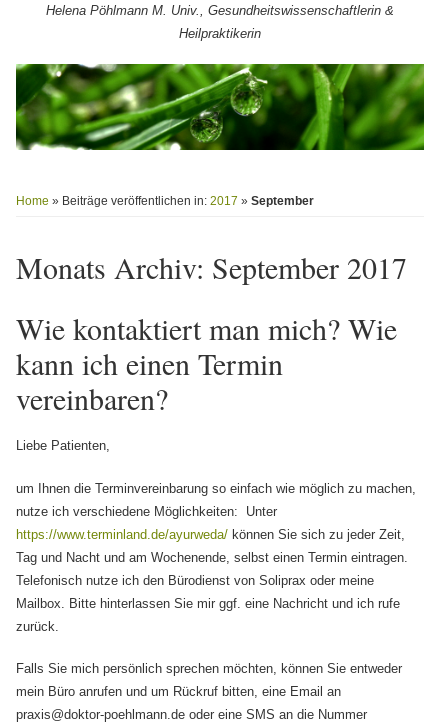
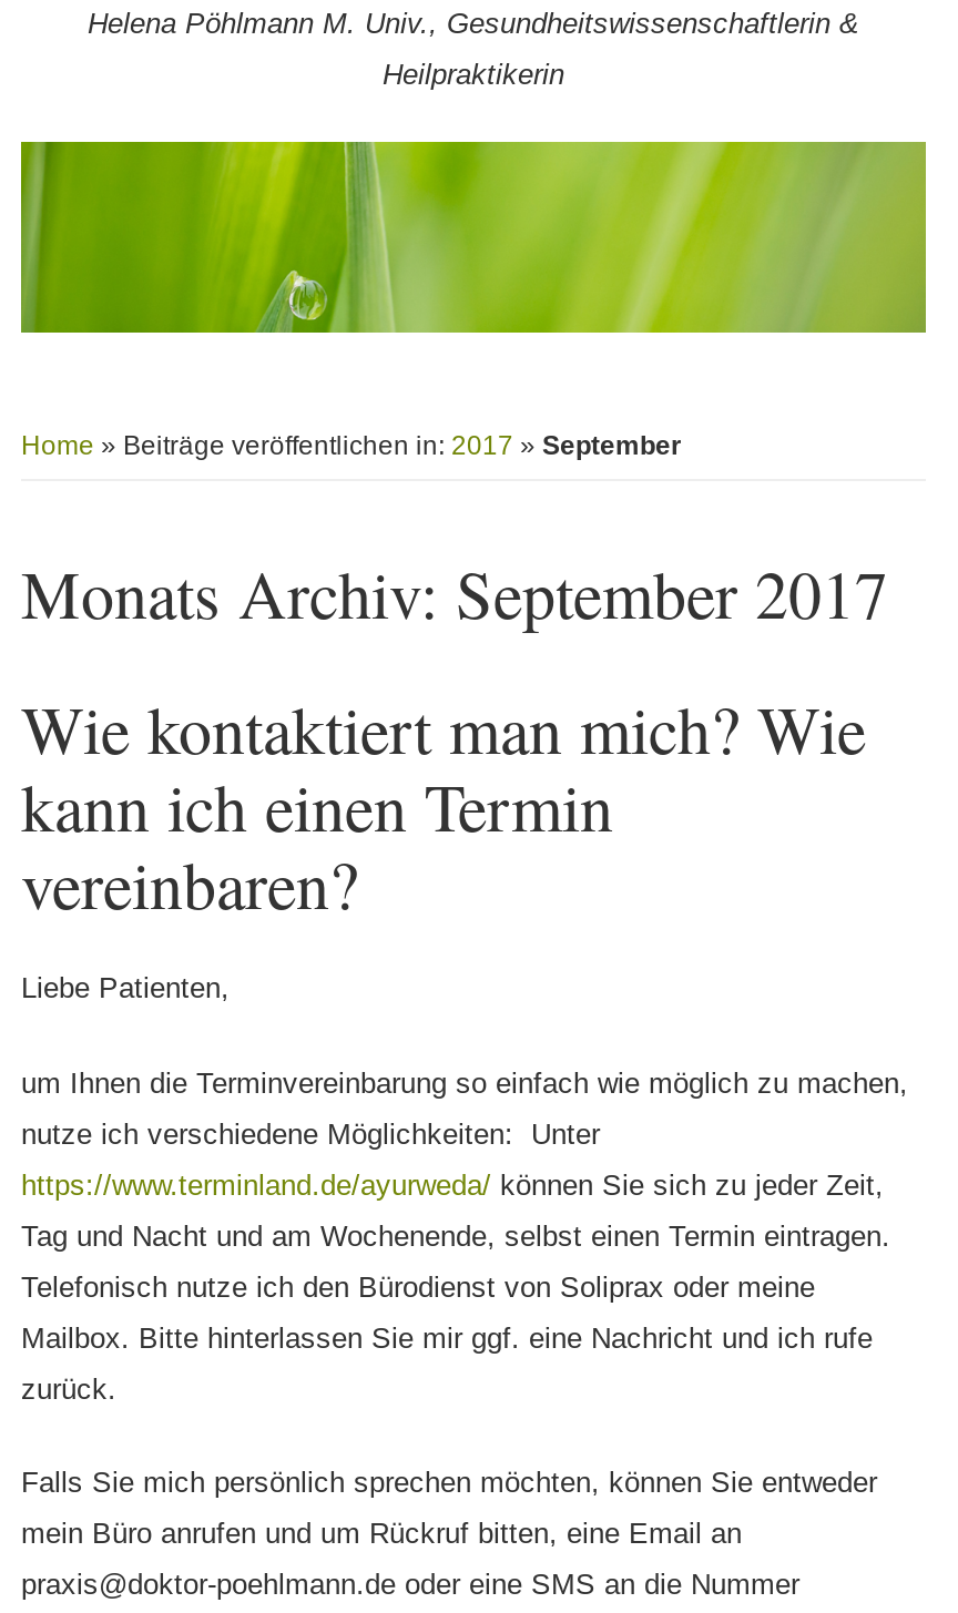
[15,63,425,151] [image] -> [19,140,928,335] [image]

